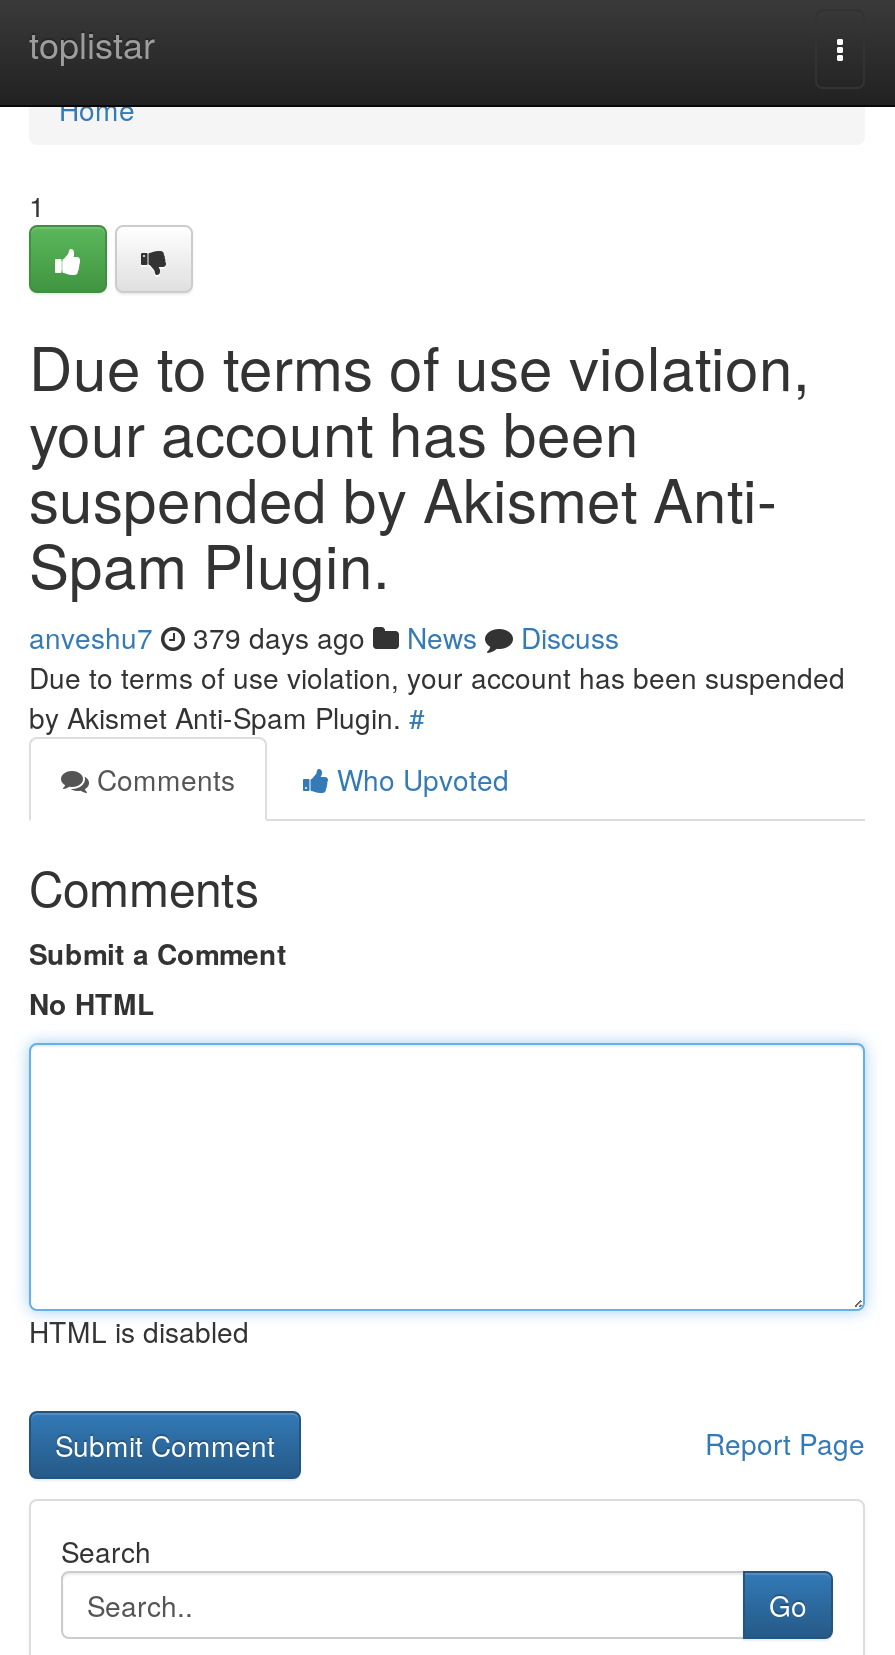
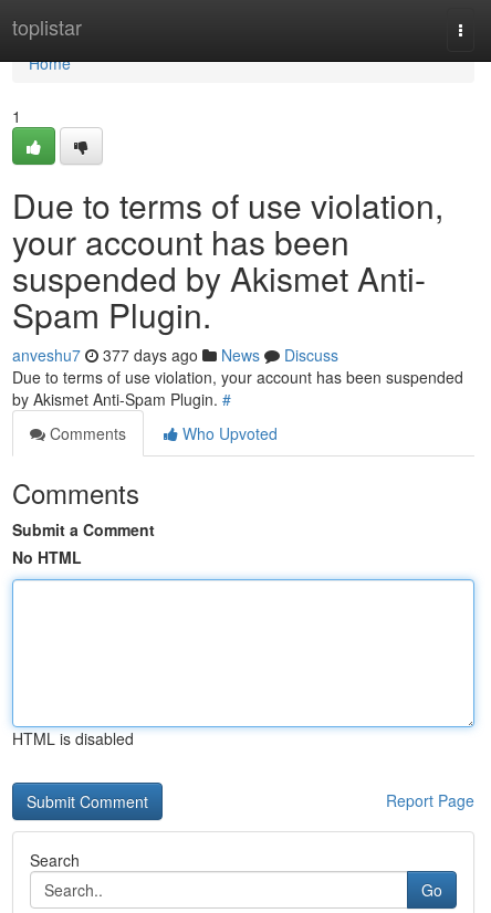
[29,617,619,657] anveshu7 379 days ago News Discuss -> [12,344,338,366] anveshu7 377 days ago News Discuss

